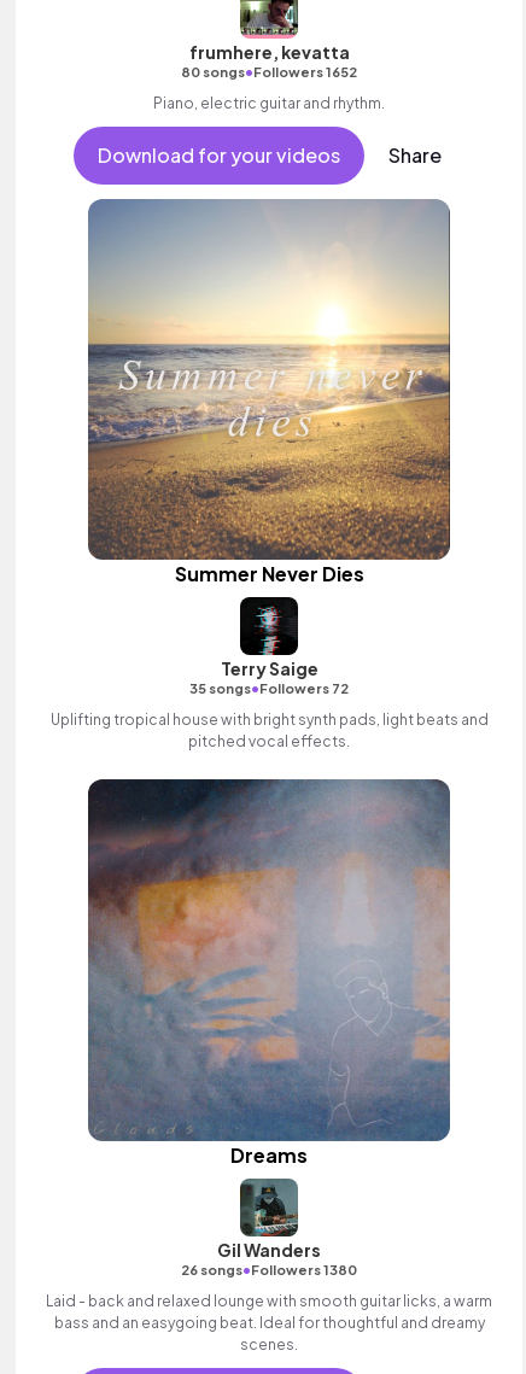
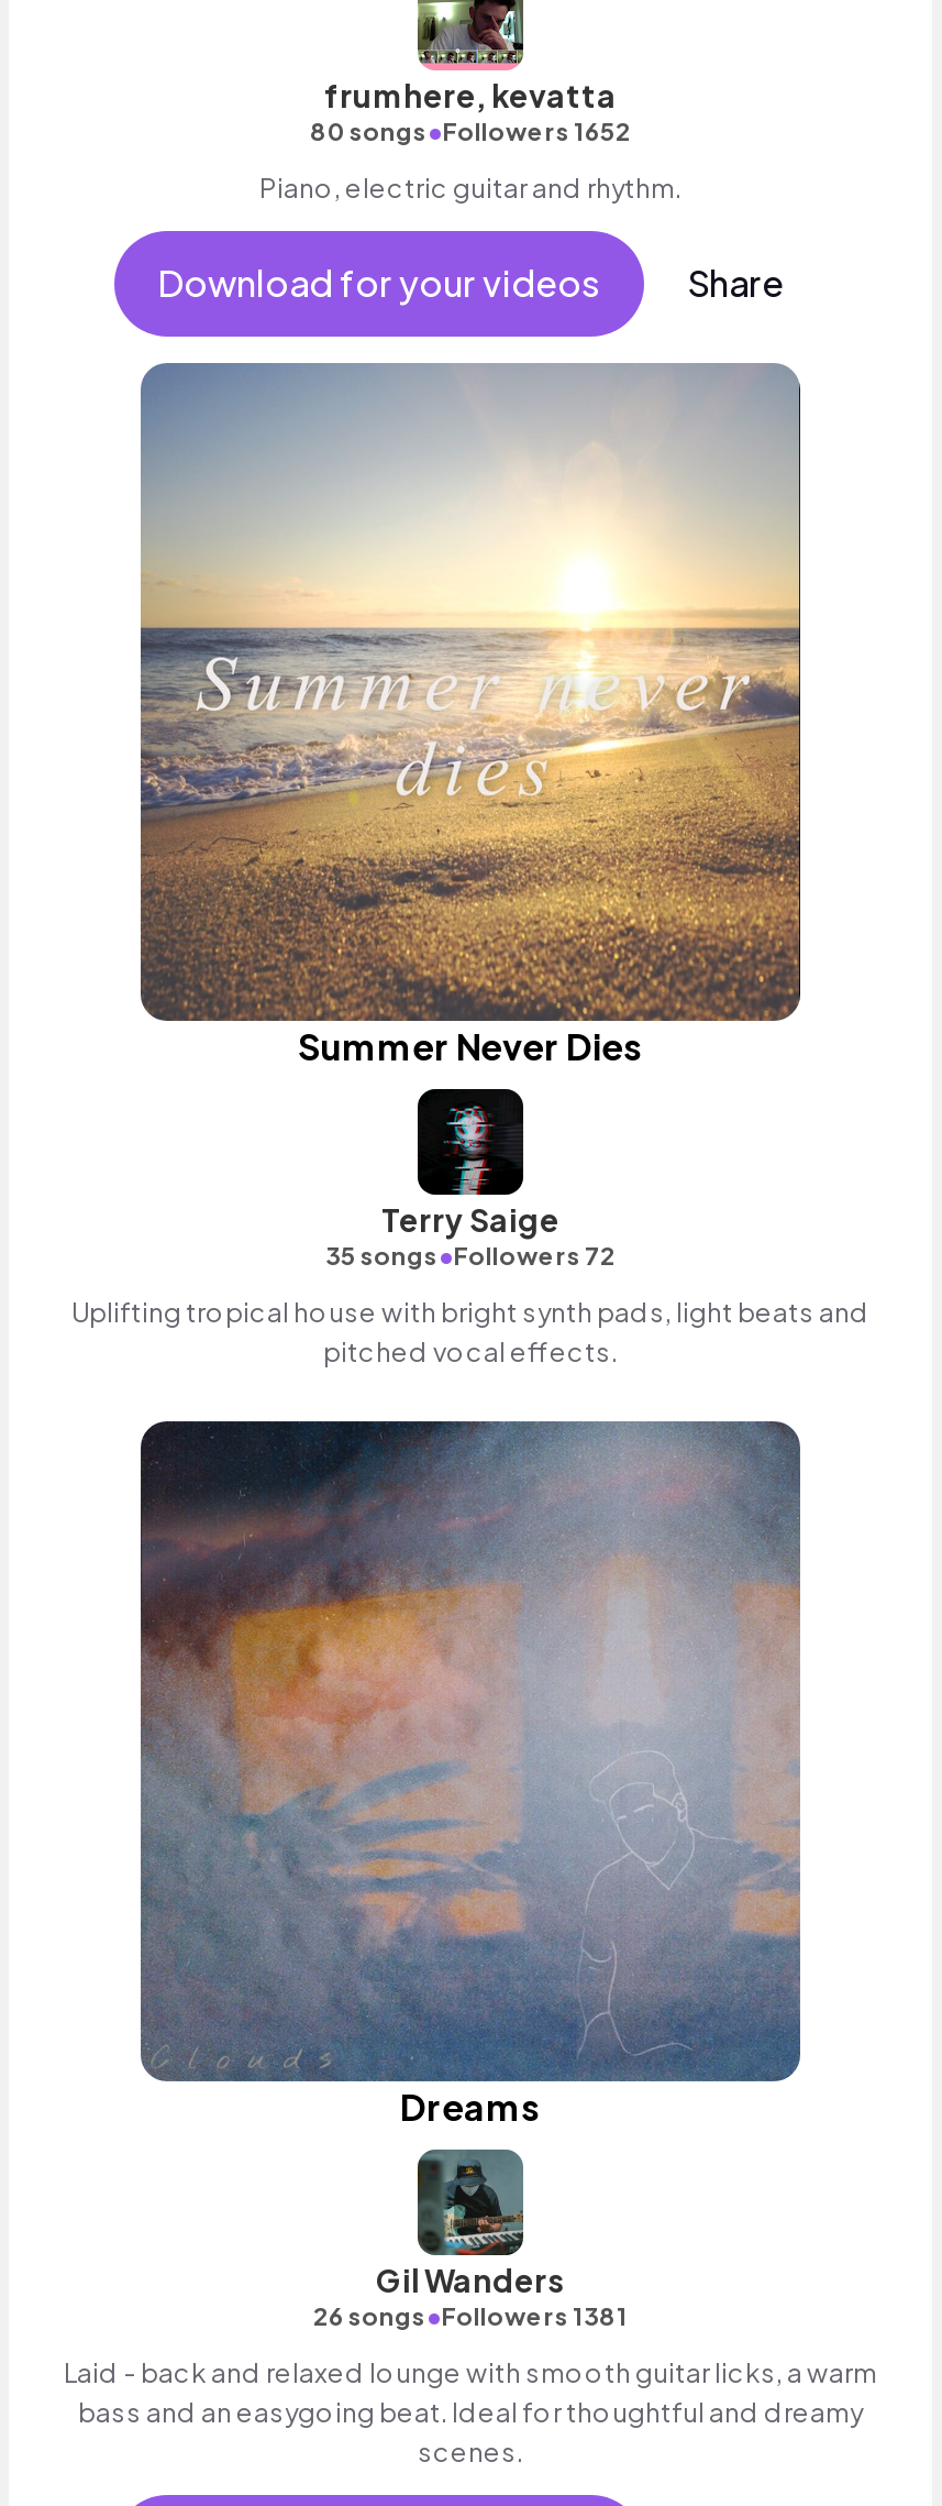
[181,1261,357,1279] 26 songs•Followers 1380 -> [313,2300,628,2333] 26 songs•Followers 1381

